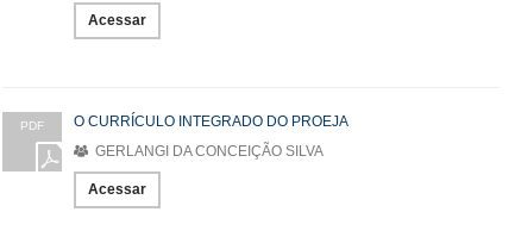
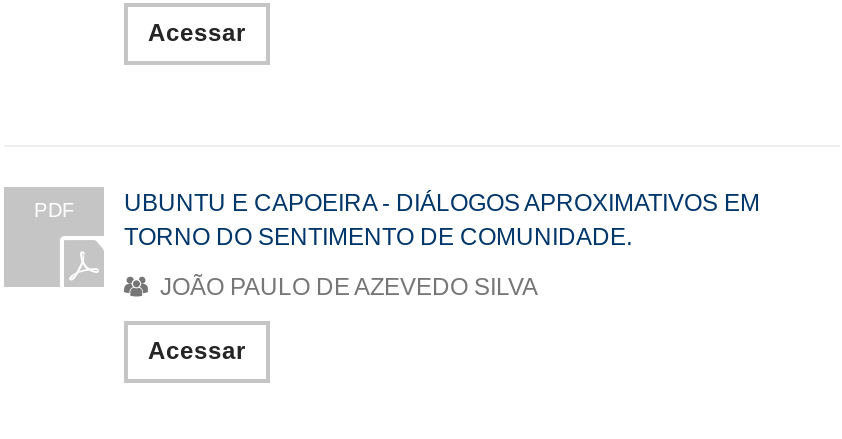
[74,113,348,130] O CURRÍCULO INTEGRADO DO PROEJA -> [124,189,760,251] UBUNTU E CAPOEIRA - DIÁLOGOS APROXIMATIVOS EM | TORNO DO SENTIMENTO DE COMUNIDADE.
[92,143,324,159] GERLANGI DA CONCEIÇÃO SILVA -> [154,273,538,301] JOÃO PAULO DE AZEVEDO SILVA

